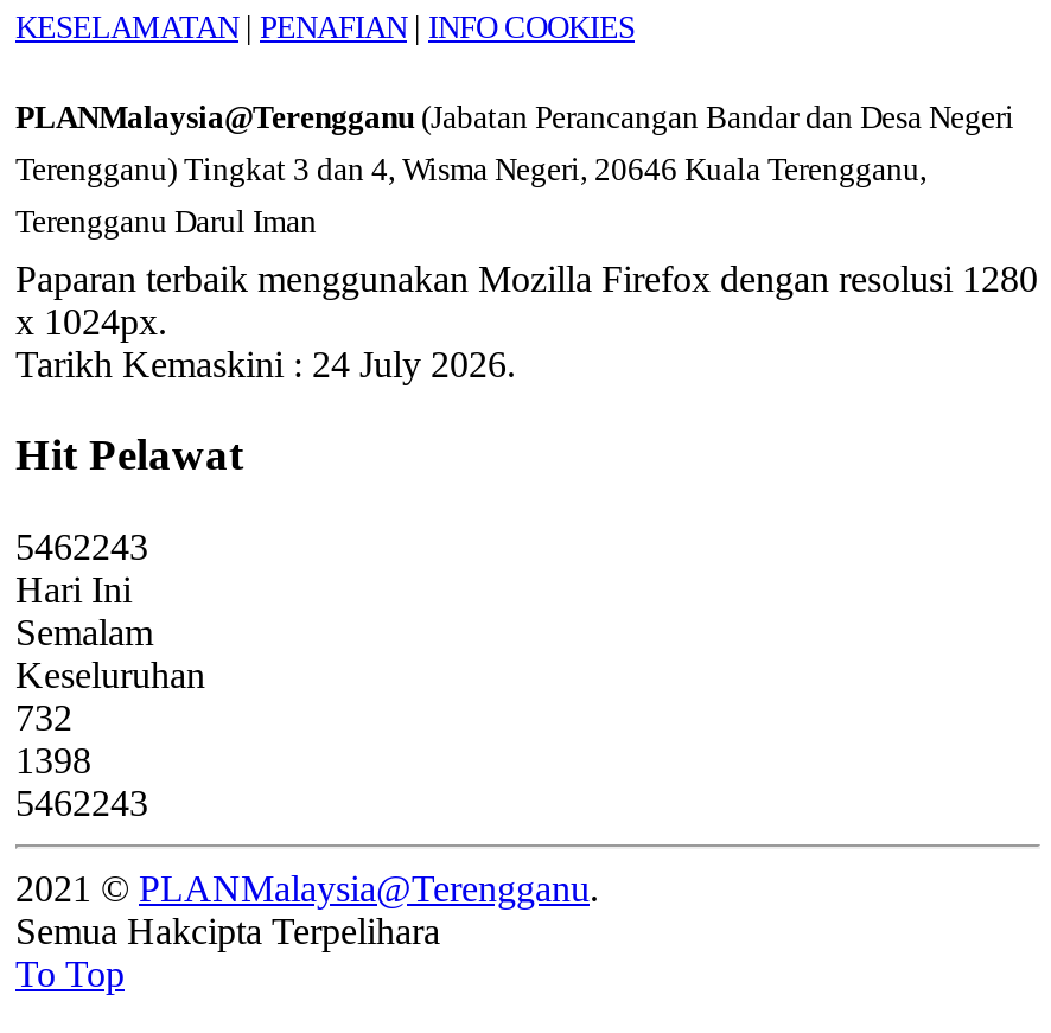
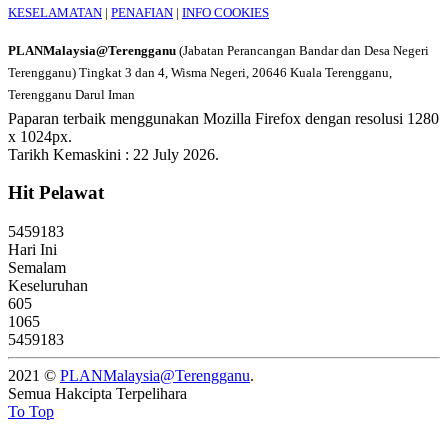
[15,343,516,384] Tarikh Kemaskini : 24 July 2026. -> [8,146,219,163] Tarikh Kemaskini : 22 July 2026.
[15,527,148,567] 5462243 -> [8,223,64,240] 5459183
[15,698,72,738] 732 -> [8,295,32,312] 605
[15,740,91,781] 1398 -> [8,313,40,330] 1065
[15,783,148,823] 5462243 -> [8,331,64,348] 5459183

